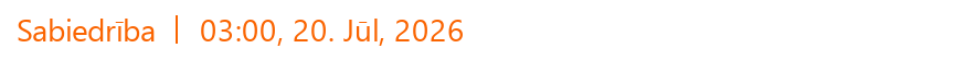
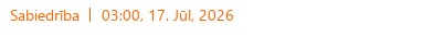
[17,9,465,50] Sabiedrība 03:00, 20. Jūl, 2026 -> [10,4,234,25] Sabiedrība 03:00, 17. Jūl, 2026

